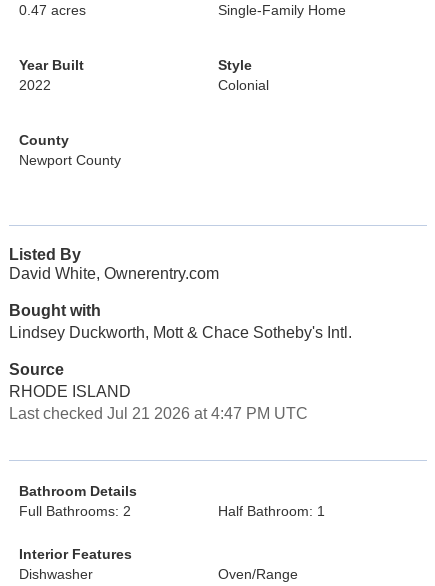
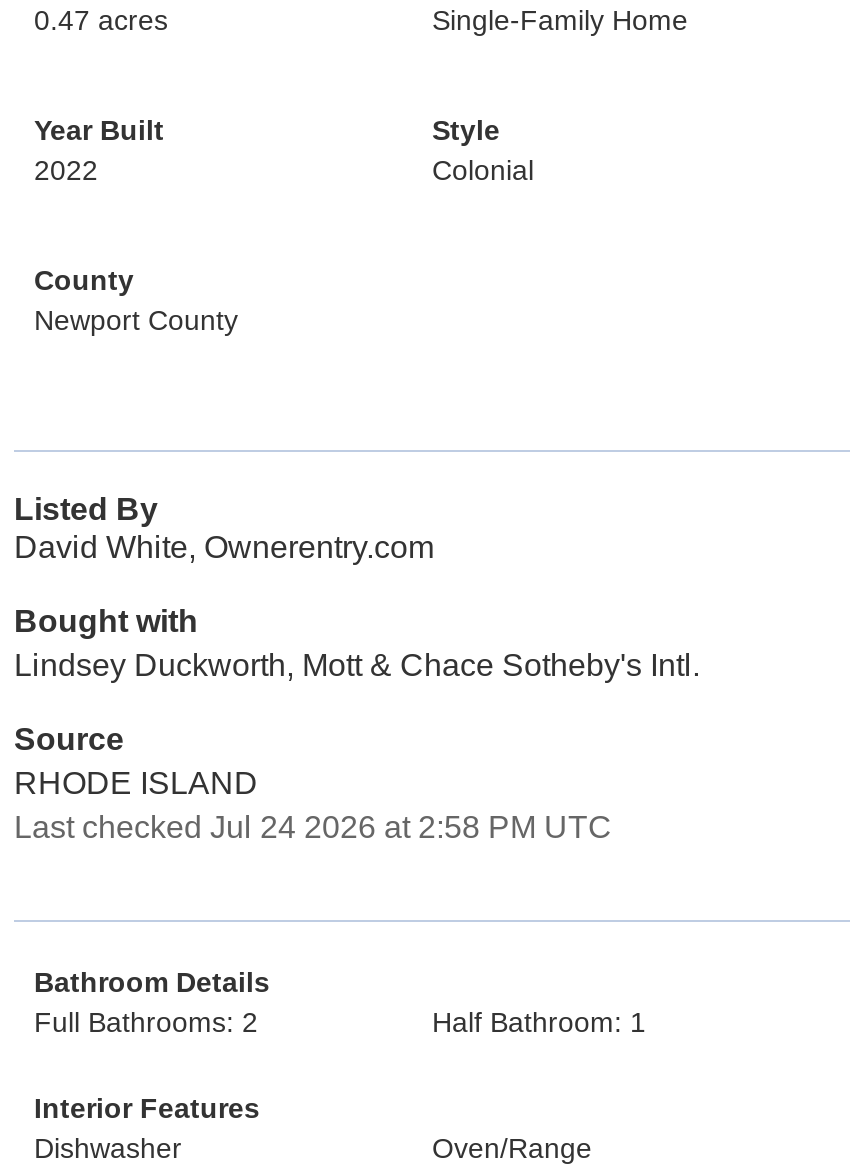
[9,405,308,422] Last checked Jul 21 2026 at 4:47 PM UTC -> [14,810,612,844] Last checked Jul 24 2026 at 2:58 PM UTC

